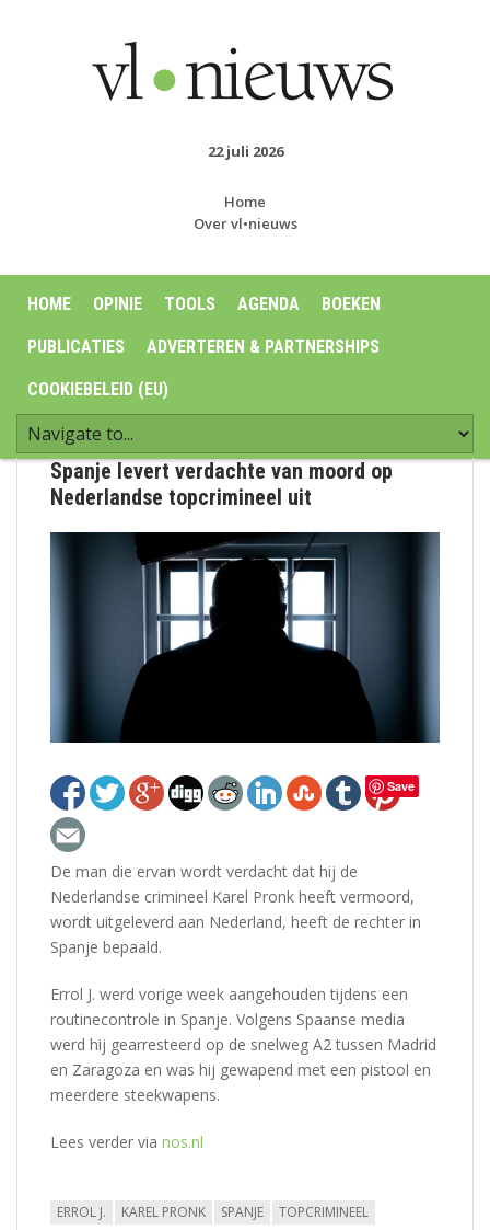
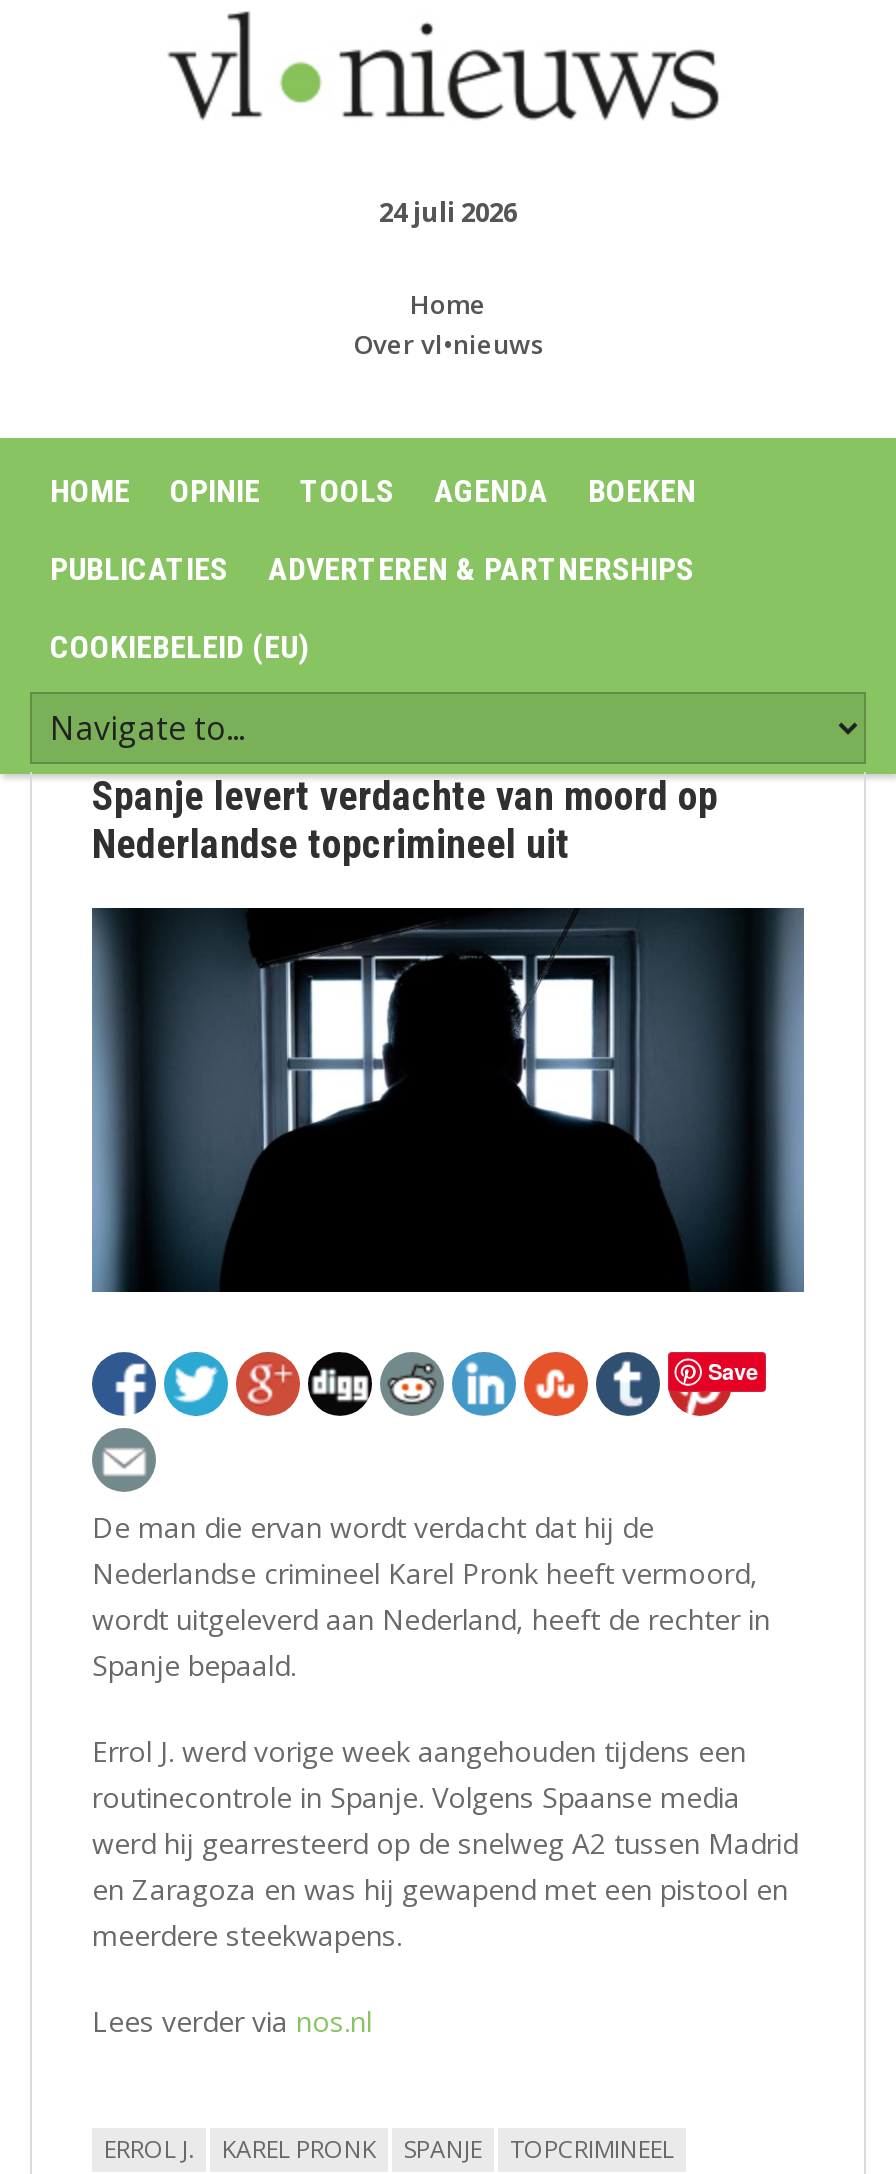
[207,141,283,161] 22 juli 2026 -> [379,194,517,230] 24 juli 2026

